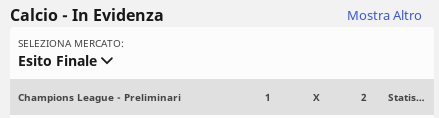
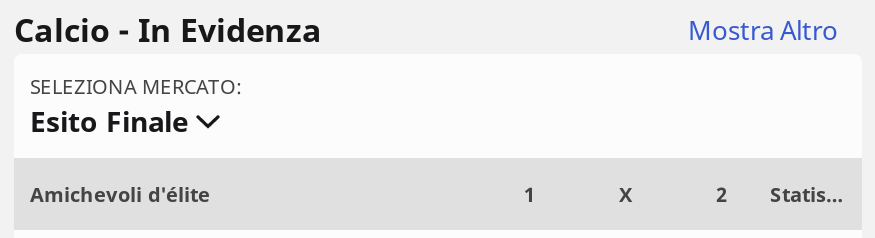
[18,90,181,104] Champions League - Preliminari -> [30,180,210,208] Amichevoli d'élite

